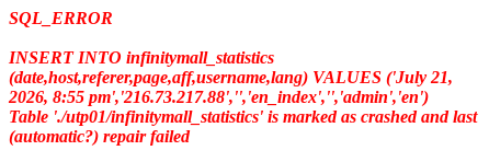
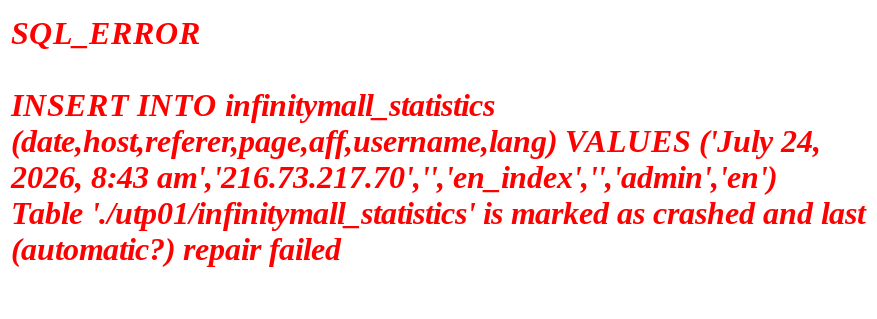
[9,68,453,106] (date,host,referer,page,aff,username,lang) VALUES ('July 21, | 2026, 8:55 pm','216.73.217.88','','en_index','','admin','en') -> [11,124,821,194] (date,host,referer,page,aff,username,lang) VALUES ('July 24, | 2026, 8:43 am','216.73.217.70','','en_index','','admin','en')

